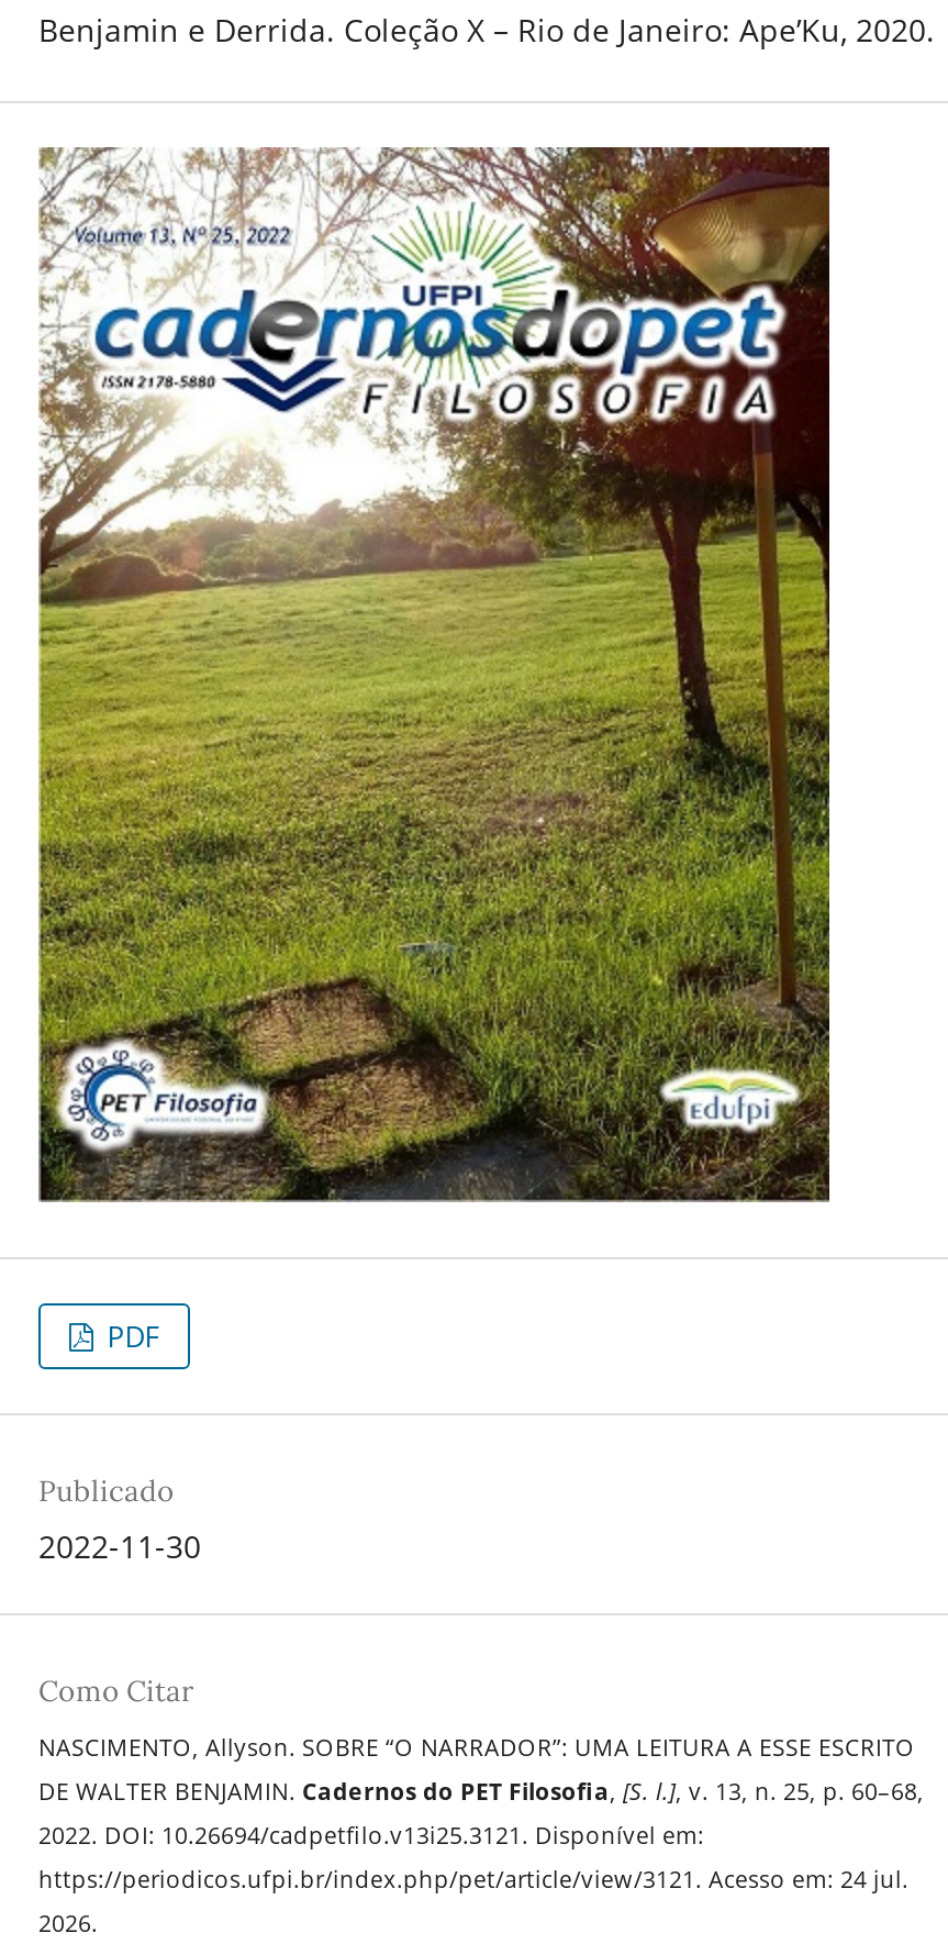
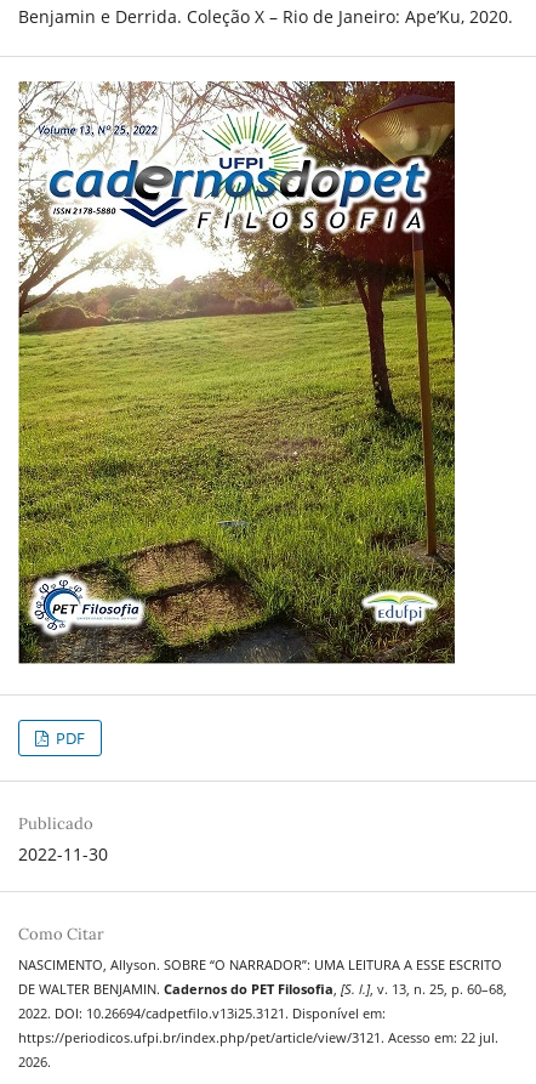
[38,1864,908,1895] https://periodicos.ufpi.br/index.php/pet/article/view/3121. Acesso em: 24 jul. -> [18,1030,498,1047] https://periodicos.ufpi.br/index.php/pet/article/view/3121. Acesso em: 22 jul.

